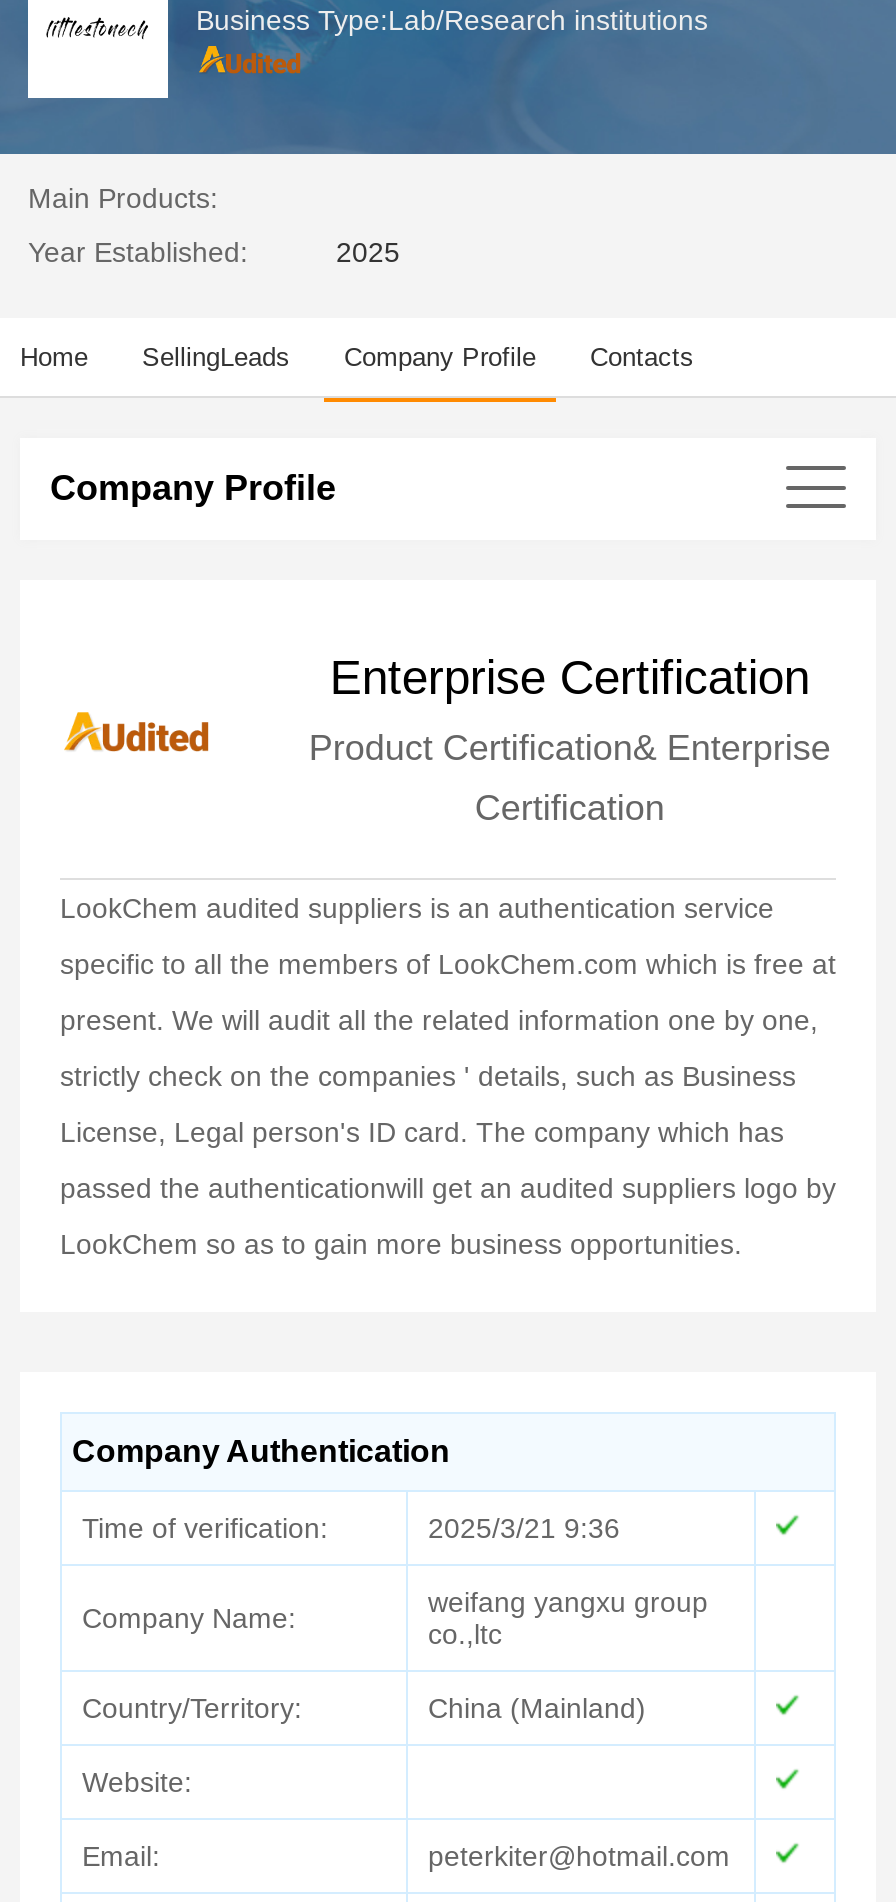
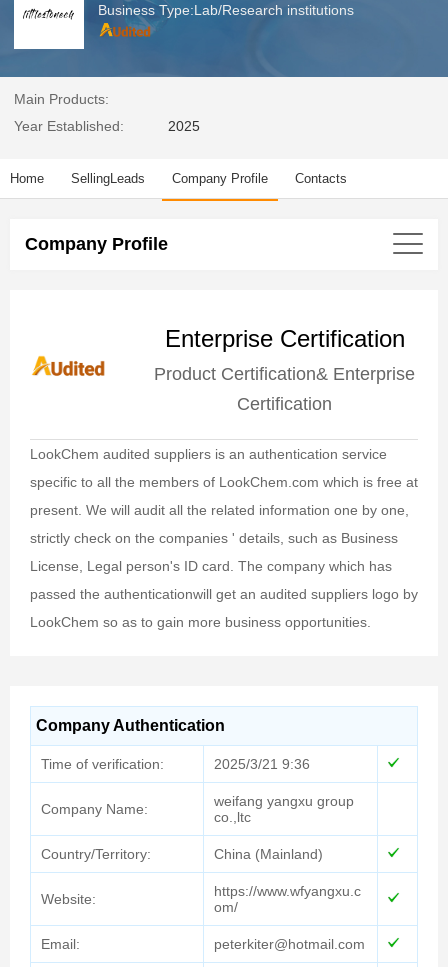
none -> [214,883,361,915] https://www.wfyangxu.c | om/

